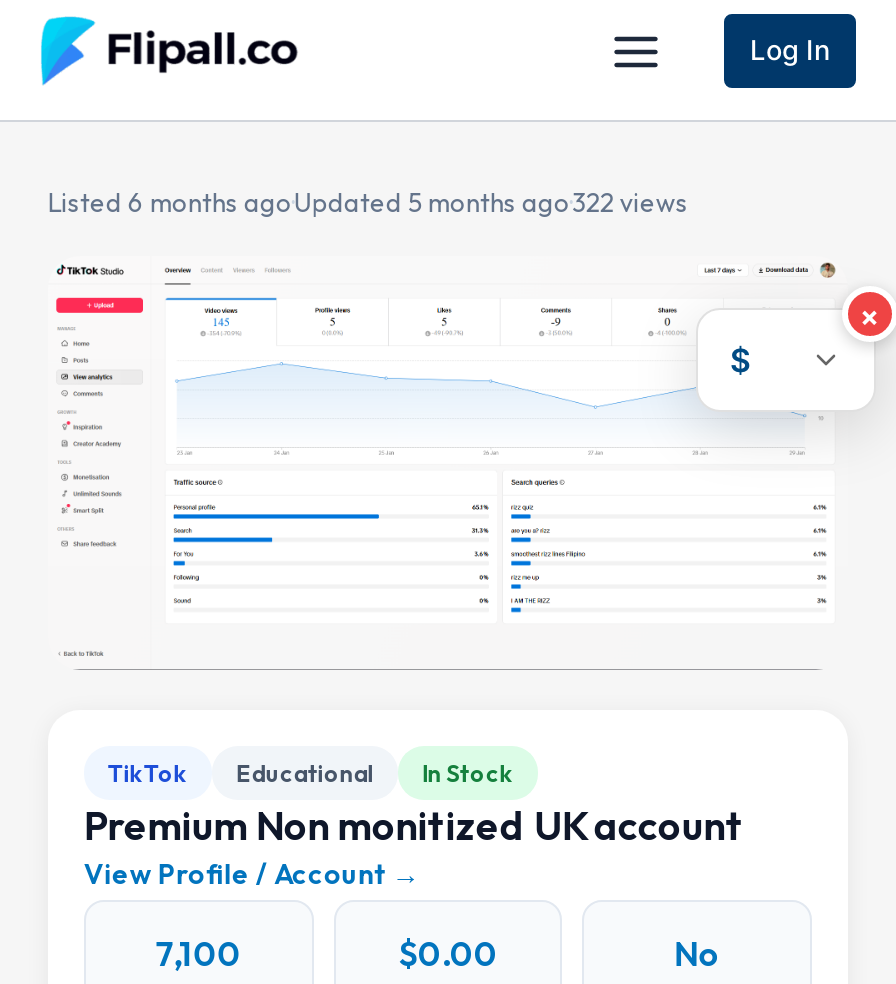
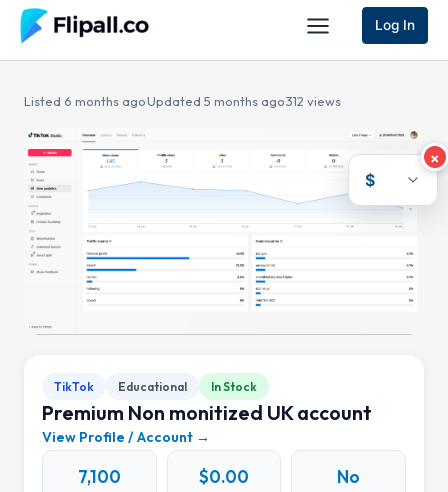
[48,186,688,218] Listed 6 months ago Updated 5 months ago322 views -> [24,93,341,109] Listed 6 months ago Updated 5 months ago312 views

